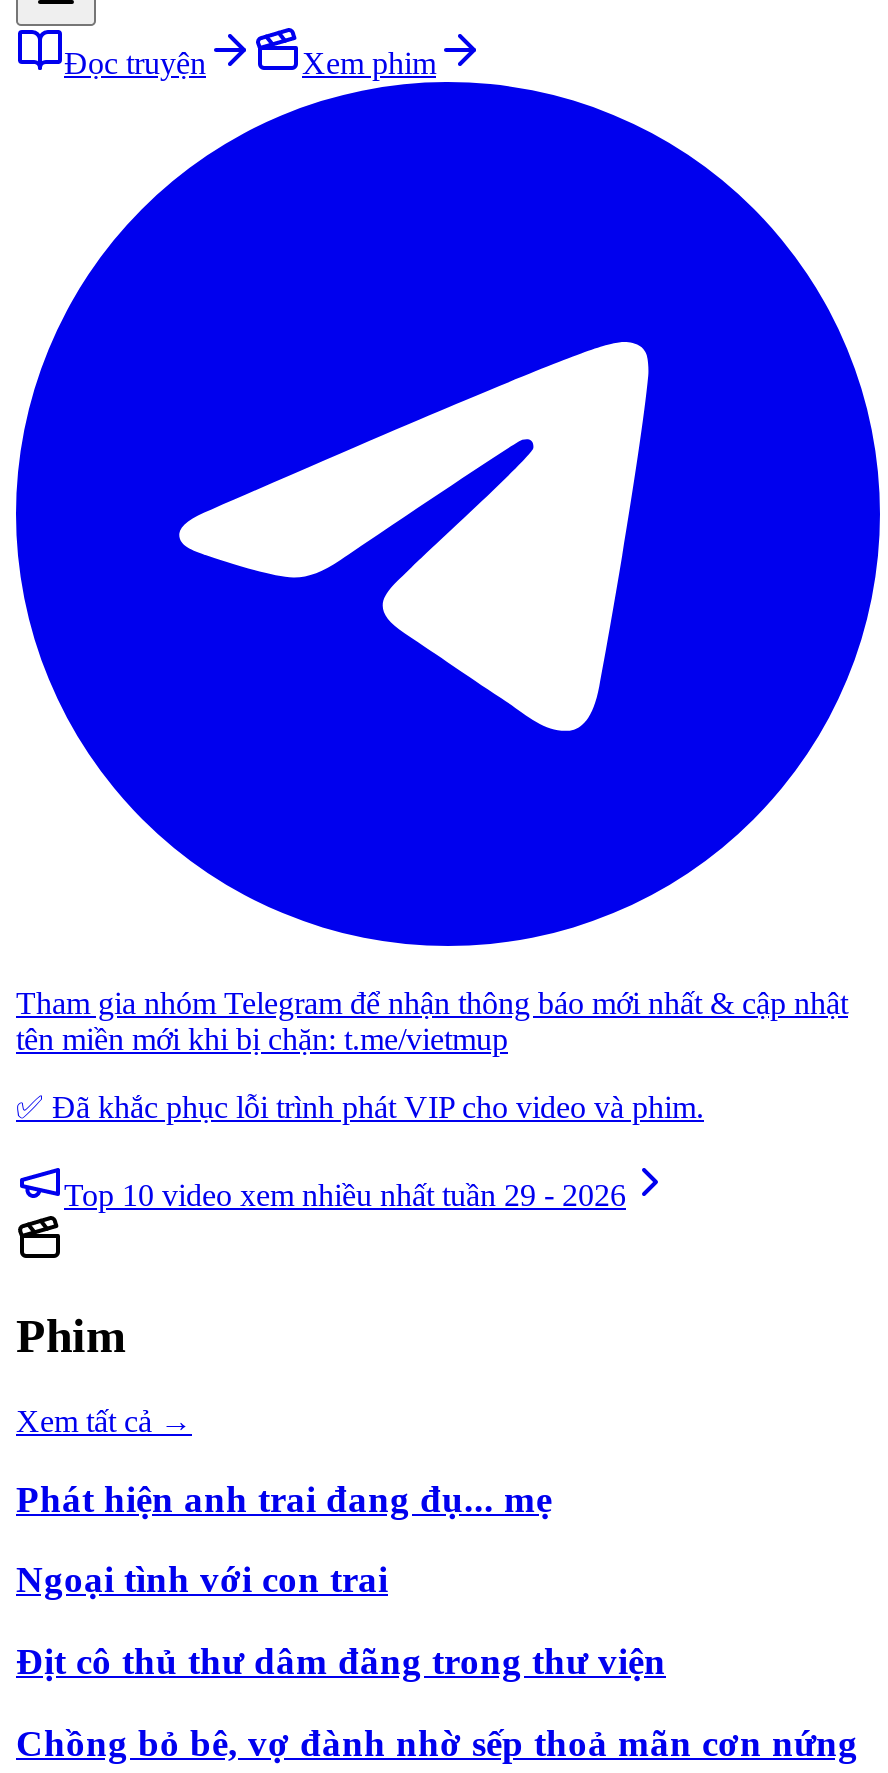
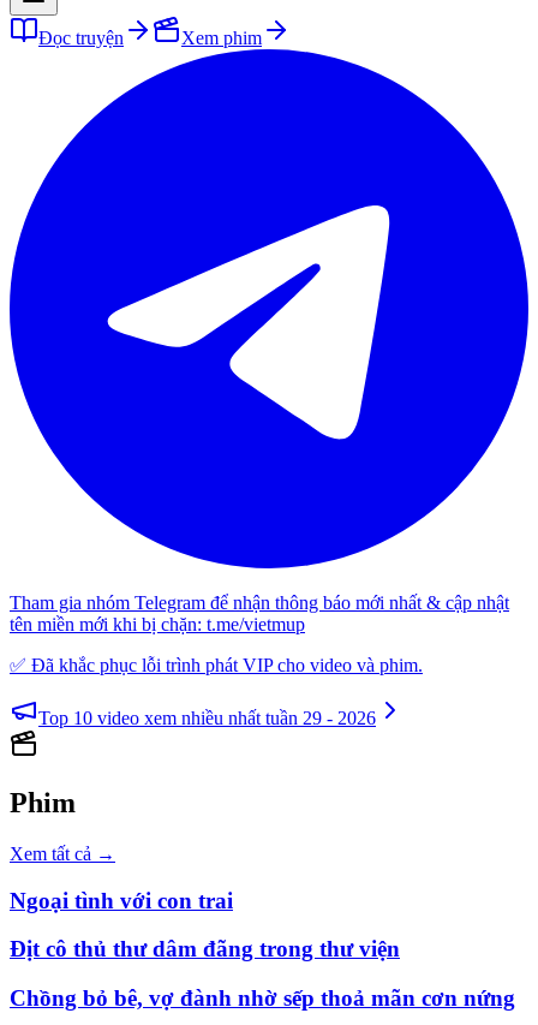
[16,1477,552,1519] Phát hiện anh trai đang đụ... mẹ -> none

